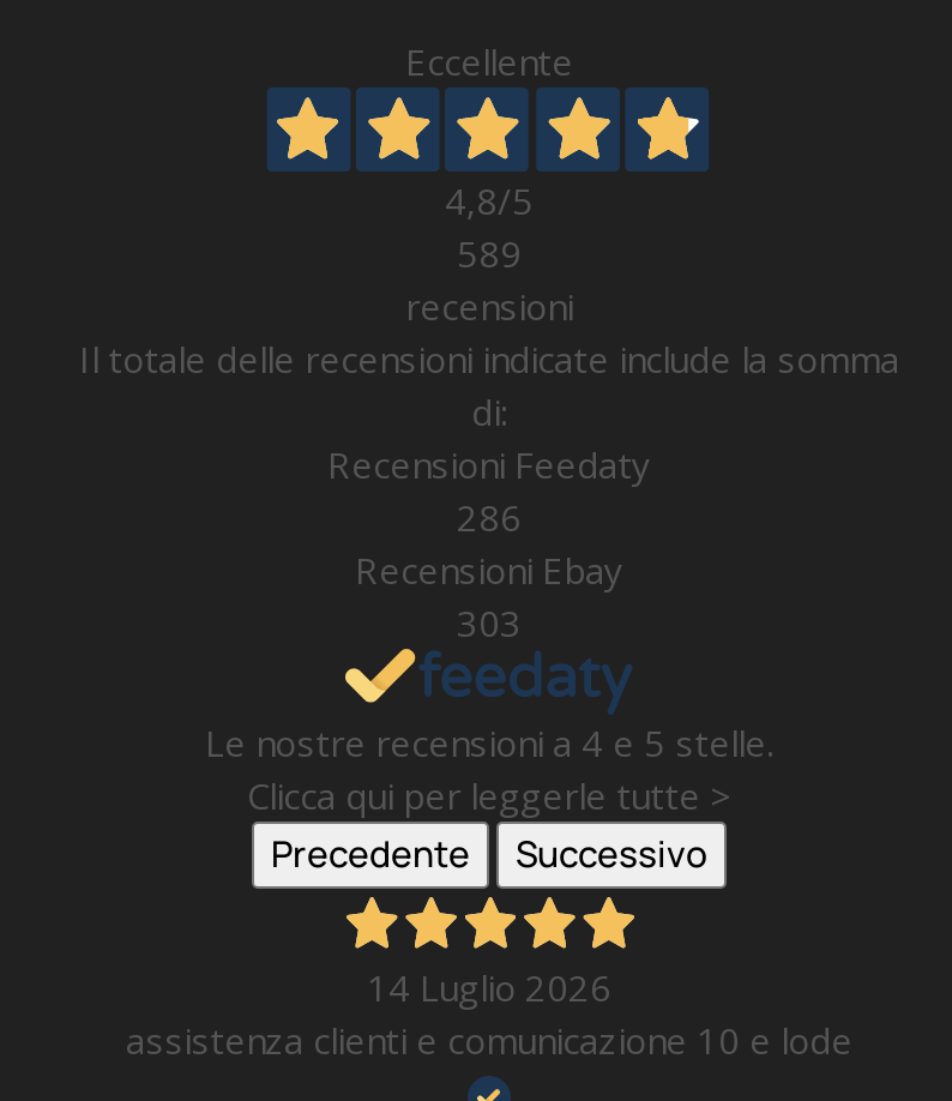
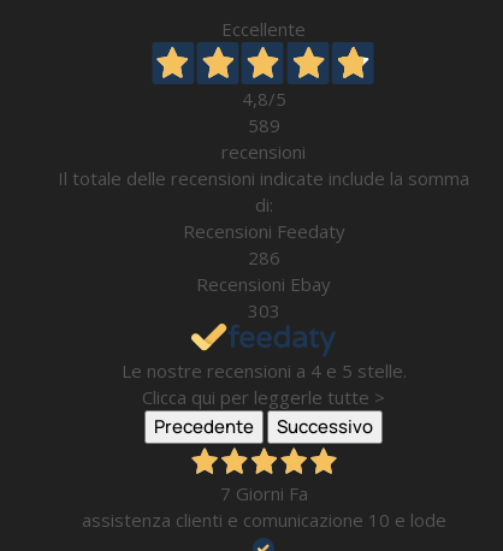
[367,963,611,1011] 14 Luglio 2026 -> [220,482,307,506] 7 Giorni Fa

